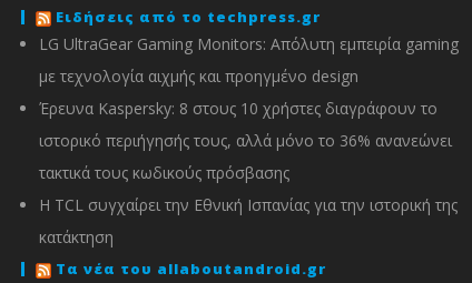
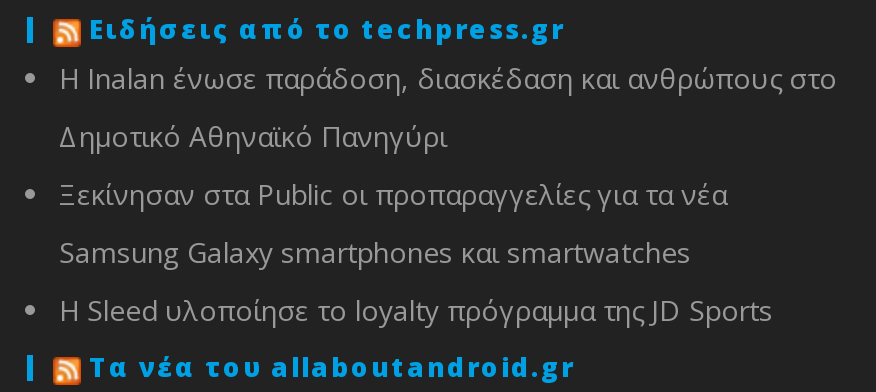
[39,34,459,248] LG UltraGear Gaming Monitors: Απόλυτη εμπειρία gaming | με τεχνολογία αιχμής και προηγμένο design | Έρευνα Kaspersky: 8 στους 10 χρήστες διαγράφουν το | ιστορικό περιήγησής τους, αλλά μόνο το 36% ανανεώνει | τακτικά τους κωδικούς πρόσβασης | Η TCL συγχαίρει την Εθνική Ισπανίας για την ιστορική της | κατάκτηση -> [59,59,837,329] Η Inalan ένωσε παράδοση, διασκέδαση και ανθρώπους στο | Δημοτικό Αθηναϊκό Πανηγύρι | Ξεκίνησαν στα Public οι προπαραγγελίες για τα νέα | Samsung Galaxy smartphones και smartwatches | Η Sleed υλοποίησε το loyalty πρόγραμμα της JD Sports

